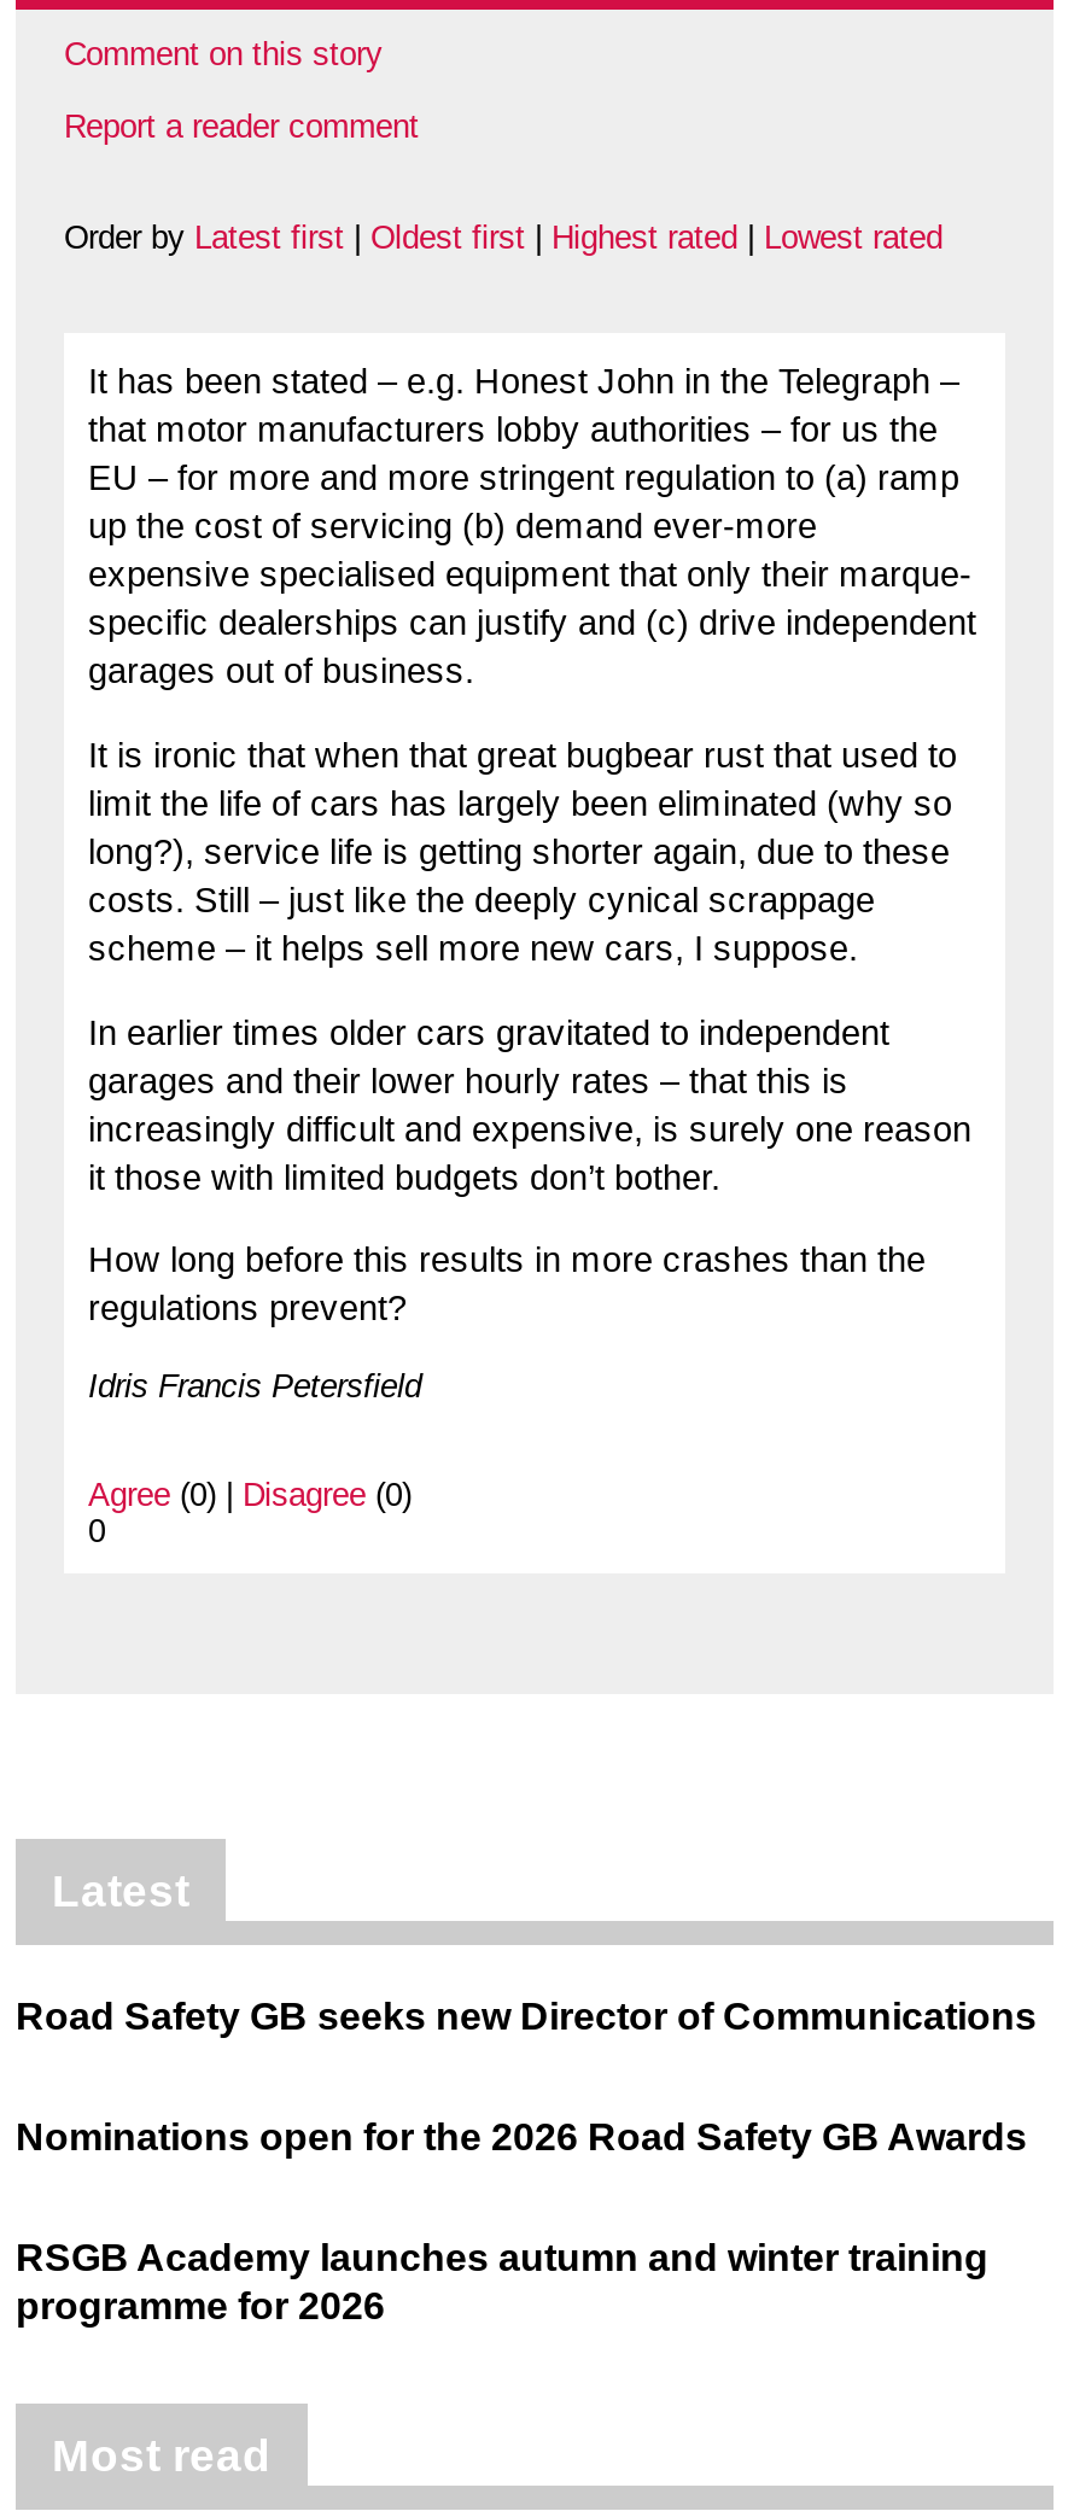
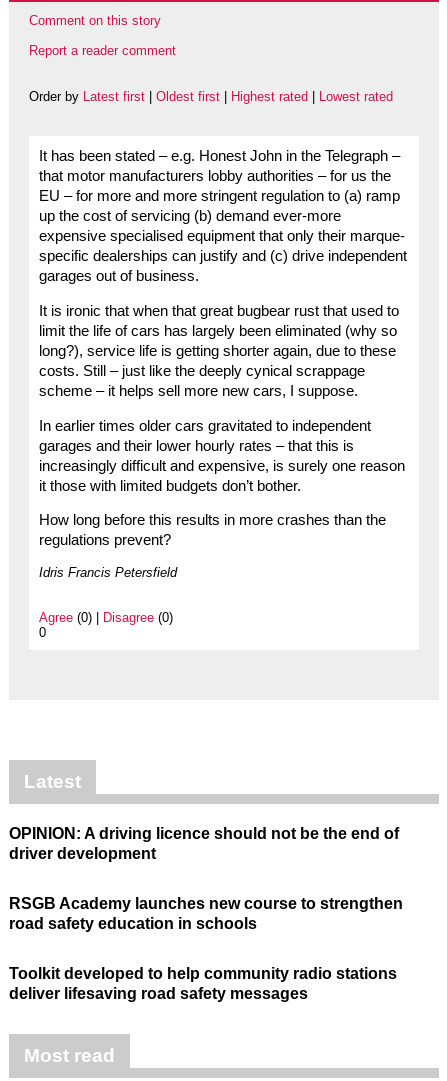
[16,1996,1037,2037] Road Safety GB seeks new Director of Communications -> [9,825,399,862] OPINION: A driving licence should not be the end of | driver development
[16,2117,1027,2158] Nominations open for the 2026 Road Safety GB Awards -> [9,895,403,932] RSGB Academy launches new course to strengthen | road safety education in schools
[16,2238,988,2327] RSGB Academy launches autumn and winter training | programme for 2026 -> [9,965,397,1002] Toolkit developed to help community radio stations | deliver lifesaving road safety messages

